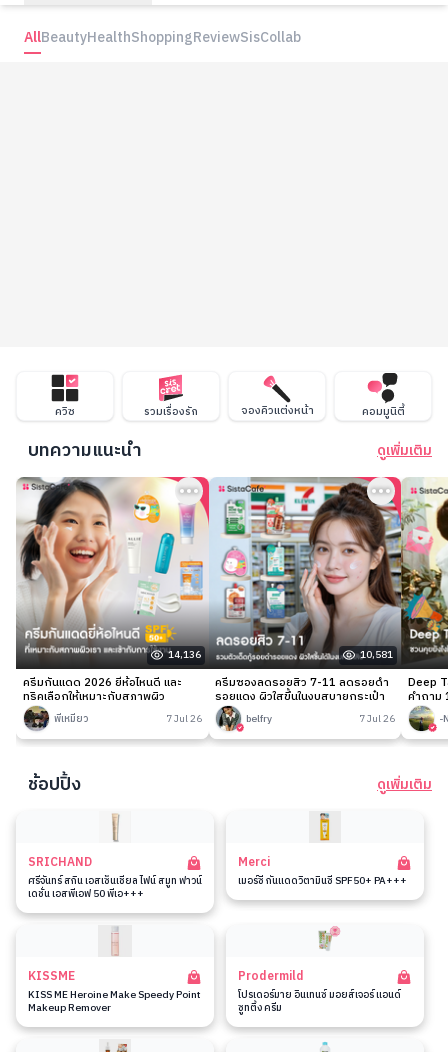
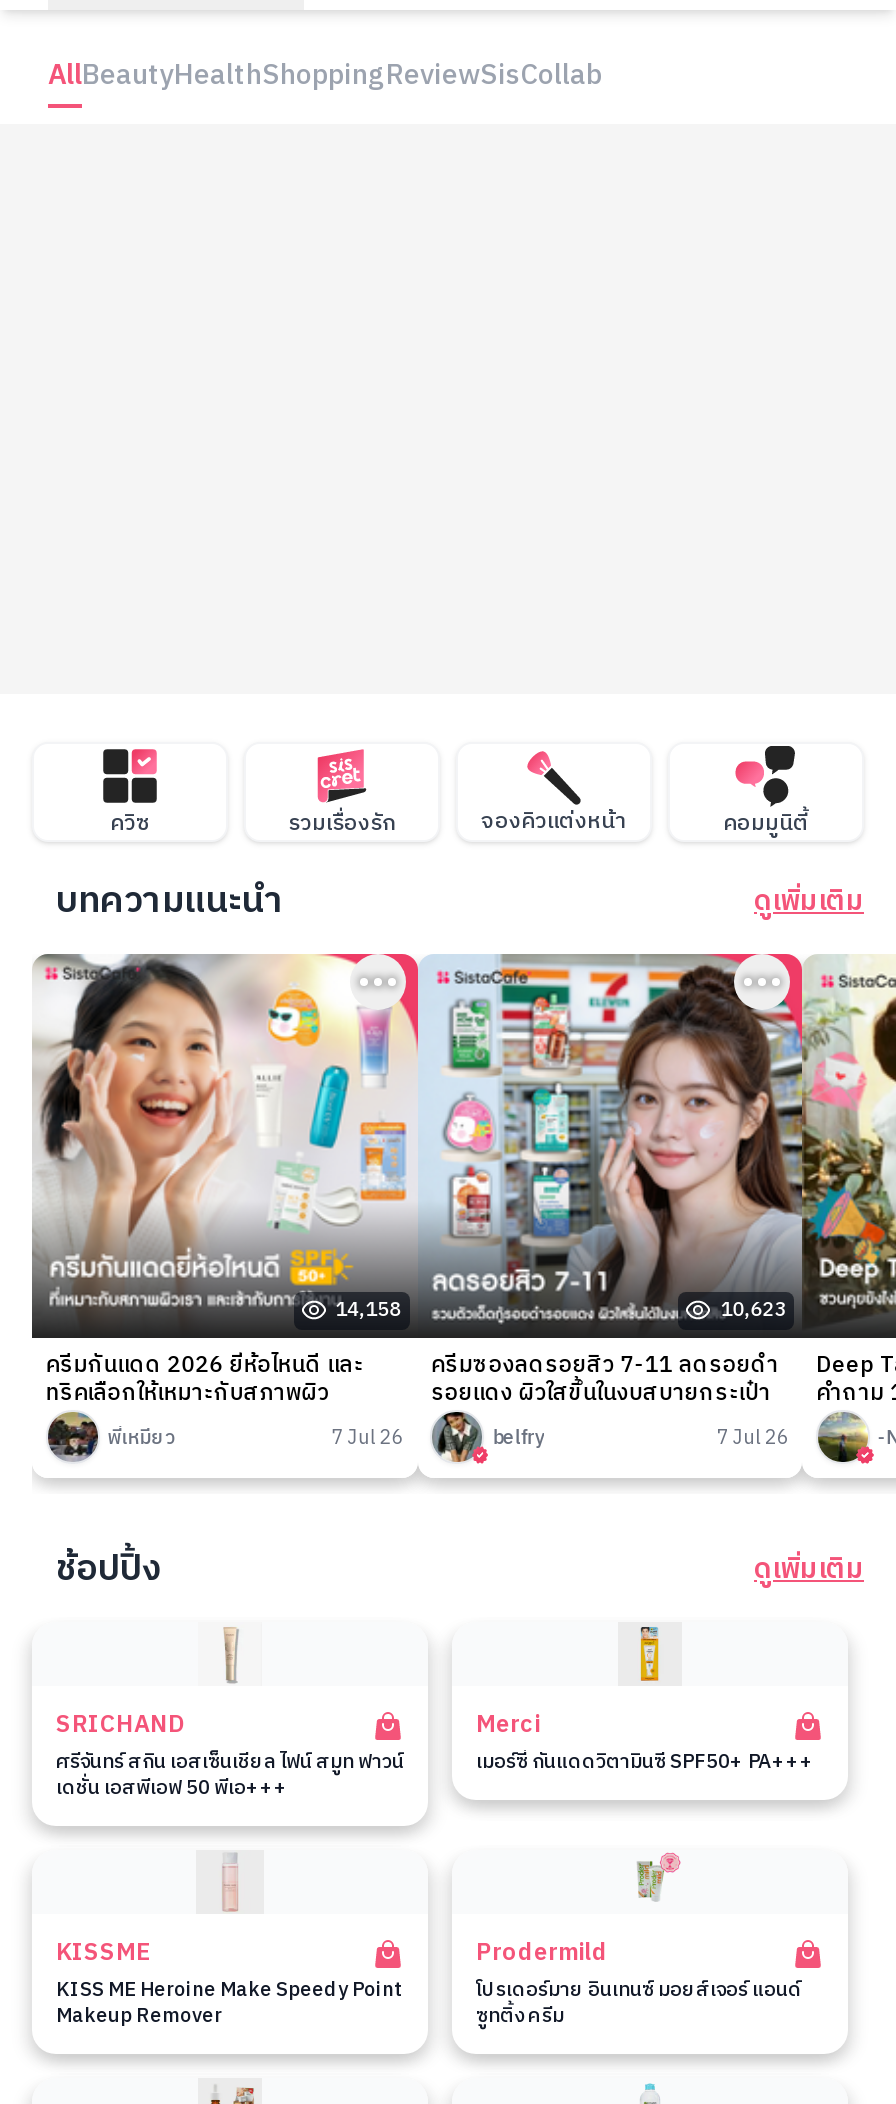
[168,647,201,663] 14,136 -> [335,1295,401,1327] 14,158
[360,647,393,663] 10,581 -> [720,1295,786,1327] 10,623

